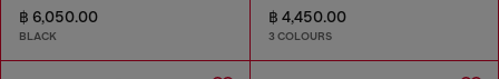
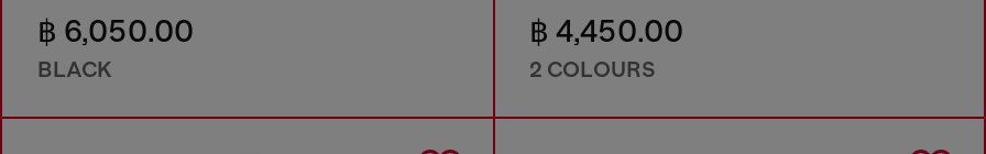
[268,29,331,43] 3 COLOURS -> [529,55,655,84] 2 COLOURS

